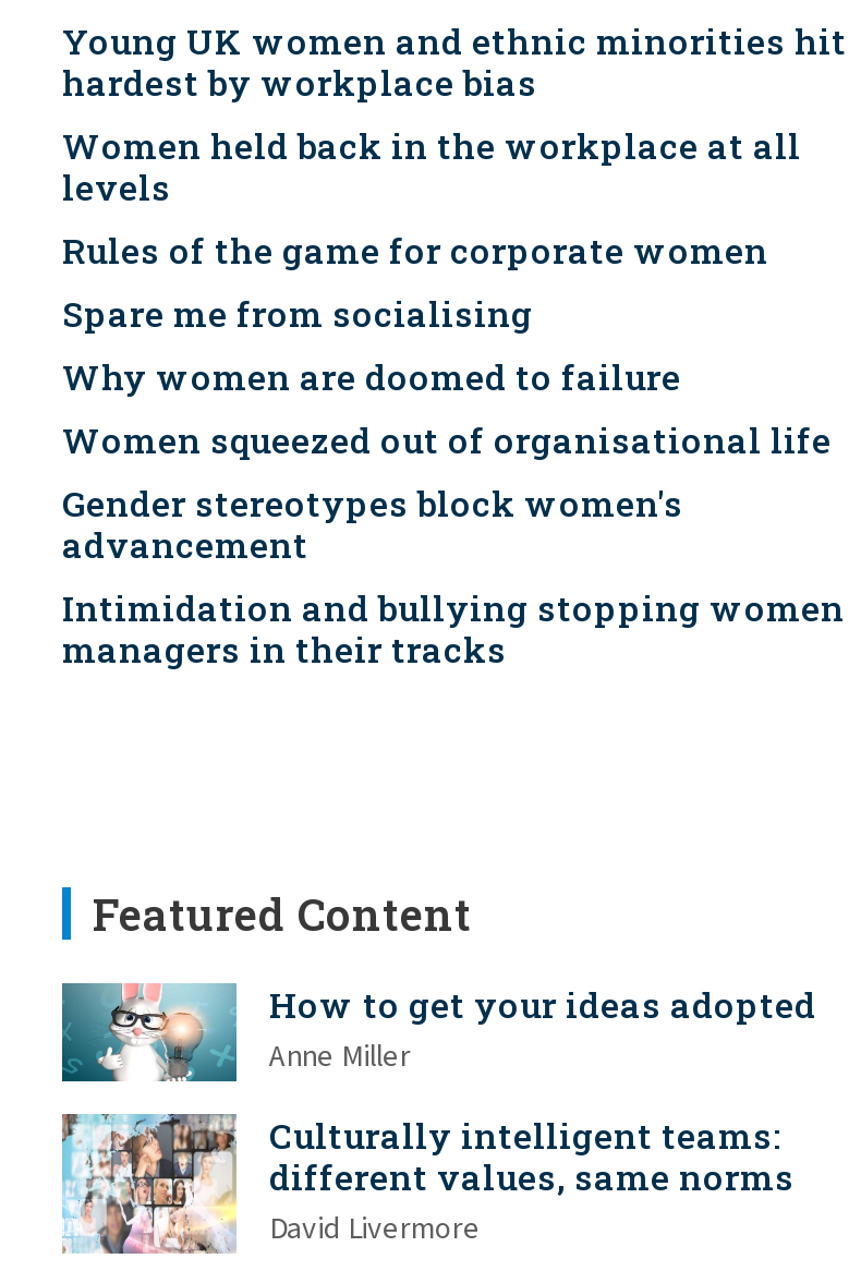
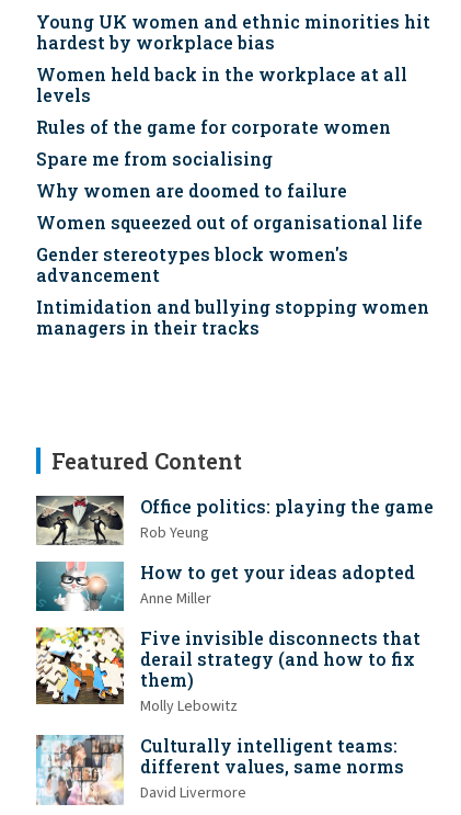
none -> [35,495,434,546] [image] | Office politics: playing the game | Rob Yeung
none -> [35,626,420,718] [image] | Five invisible disconnects that | derail strategy (and how to fix | them) | Molly Lebowitz

